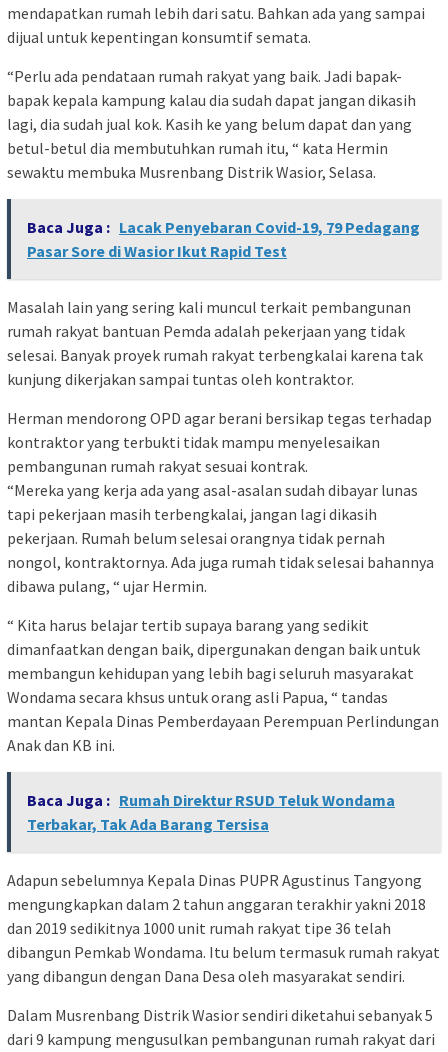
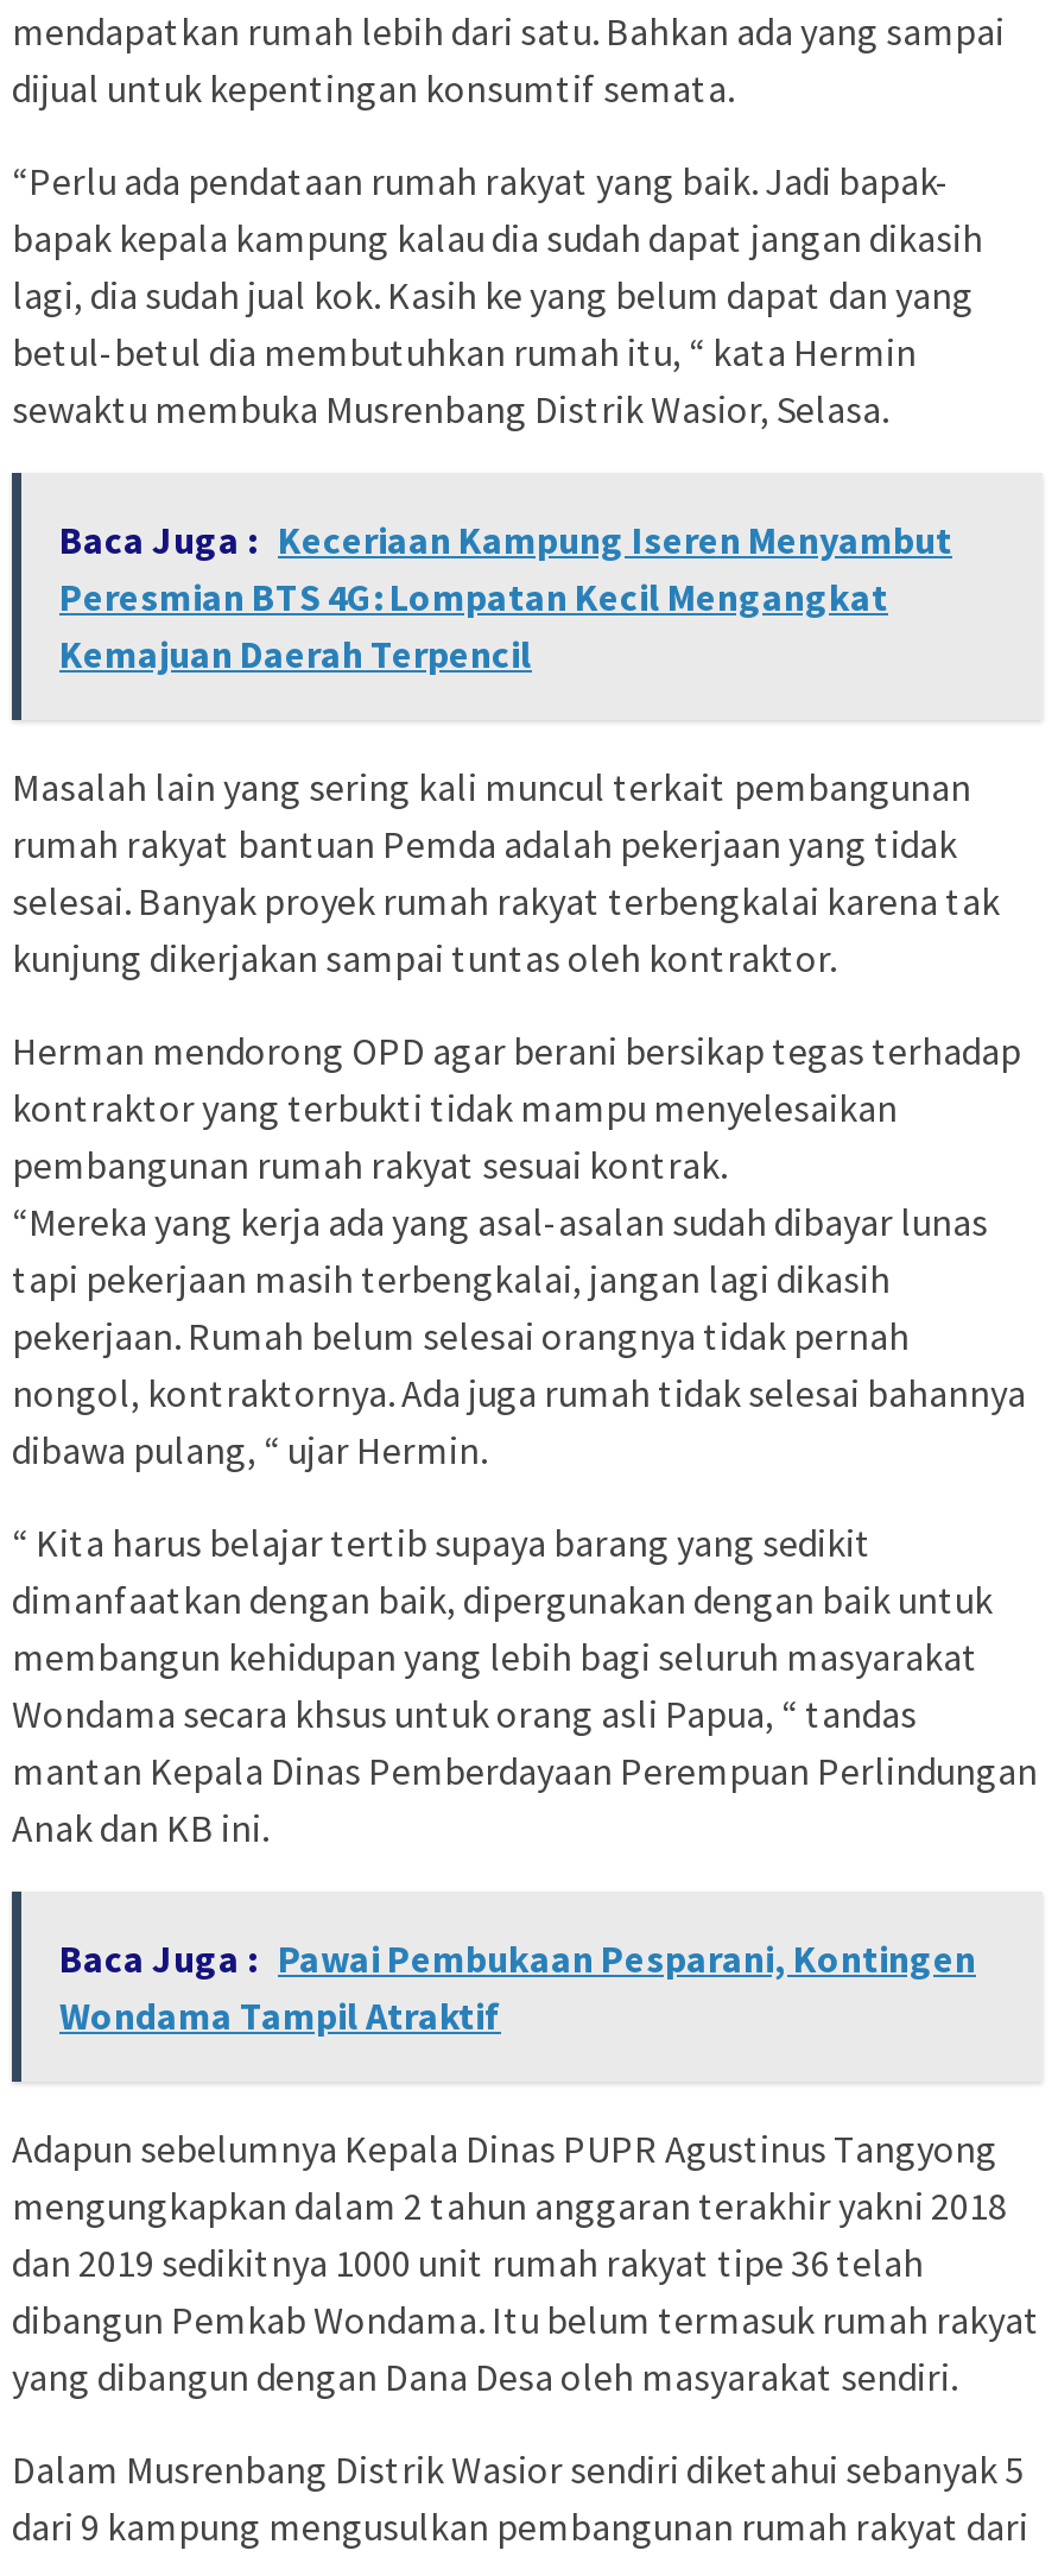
[27,217,420,261] Baca Juga : Lacak Penyebaran Covid-19, 79 Pedagang | Pasar Sore di Wasior Ikut Rapid Test -> [59,515,952,677] Baca Juga : Keceriaan Kampung Iseren Menyambut | Peresmian BTS 4G: Lompatan Kecil Mengangkat | Kemajuan Daerah Terpencil
[27,790,395,834] Baca Juga : Rumah Direktur RSUD Teluk Wondama | Terbakar, Tak Ada Barang Tersisa -> [59,1934,976,2039] Baca Juga : Pawai Pembukaan Pesparani, Kontingen | Wondama Tampil Atraktif

